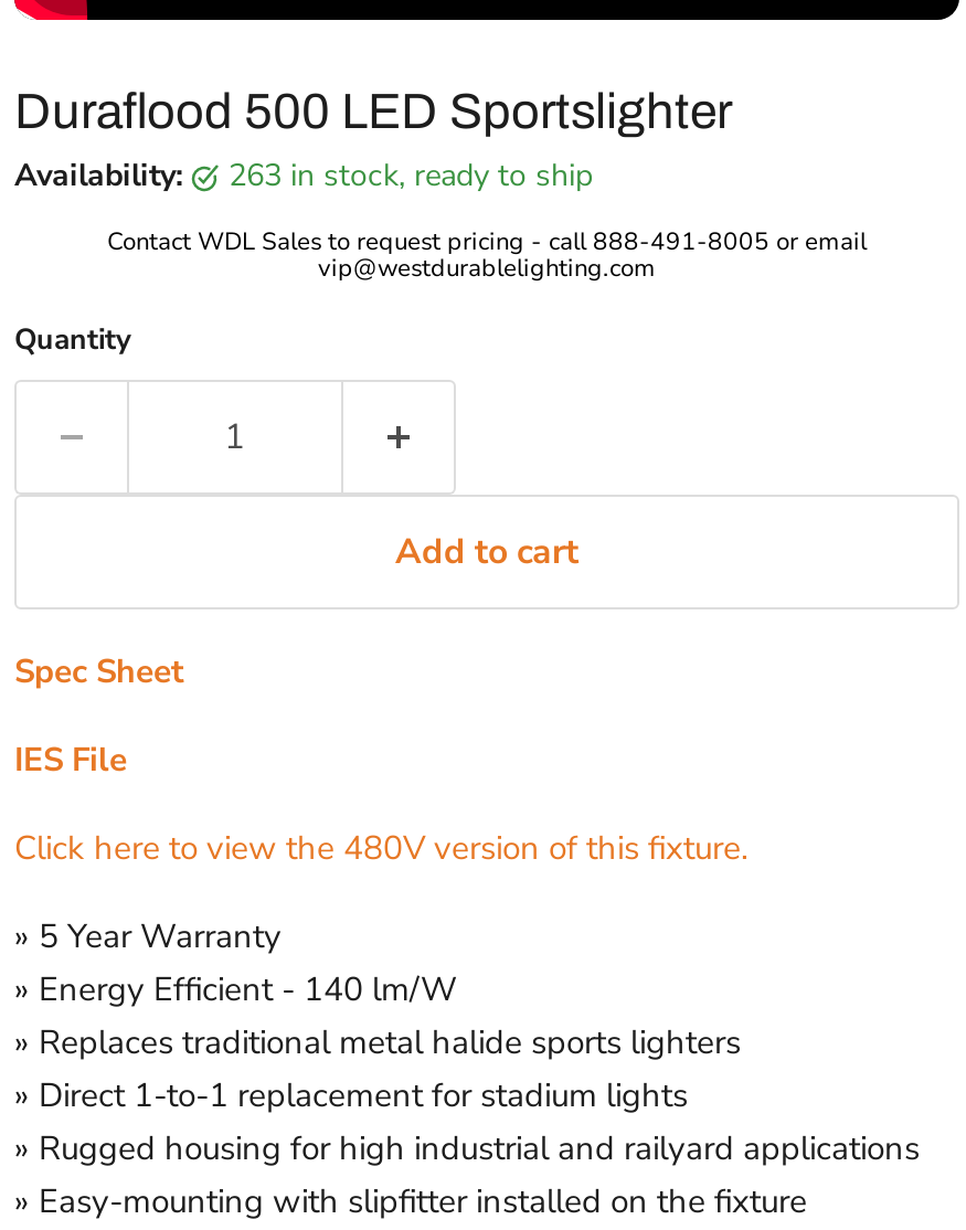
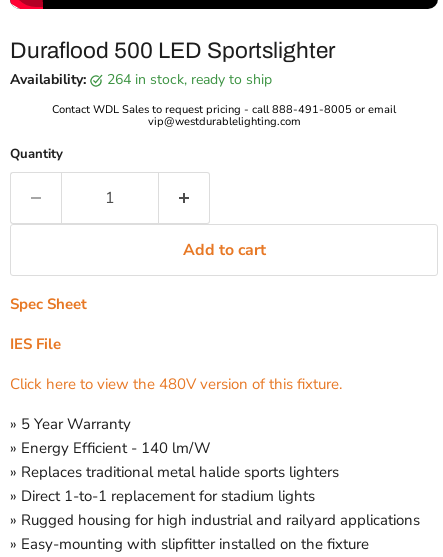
[246,155,593,197] 263 in stock, ready to ship -> [115,70,272,89] 264 in stock, ready to ship

